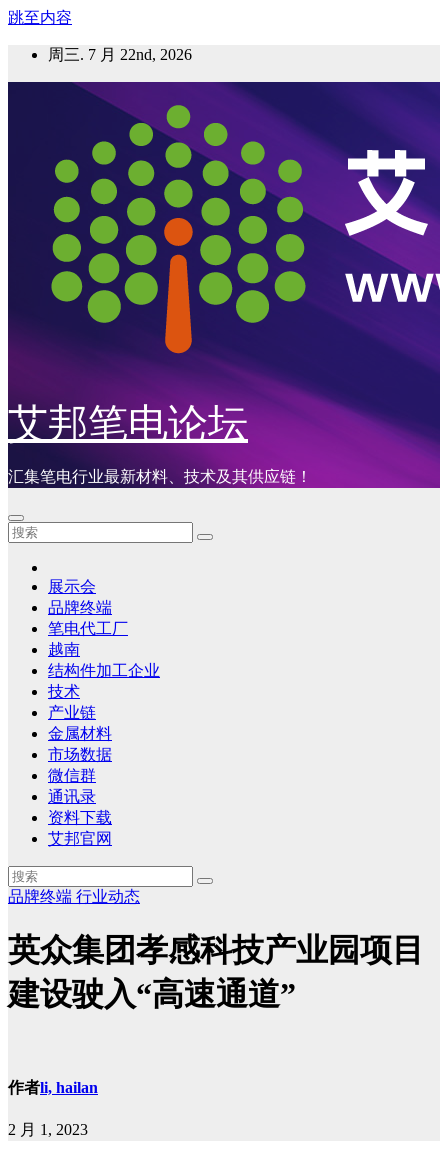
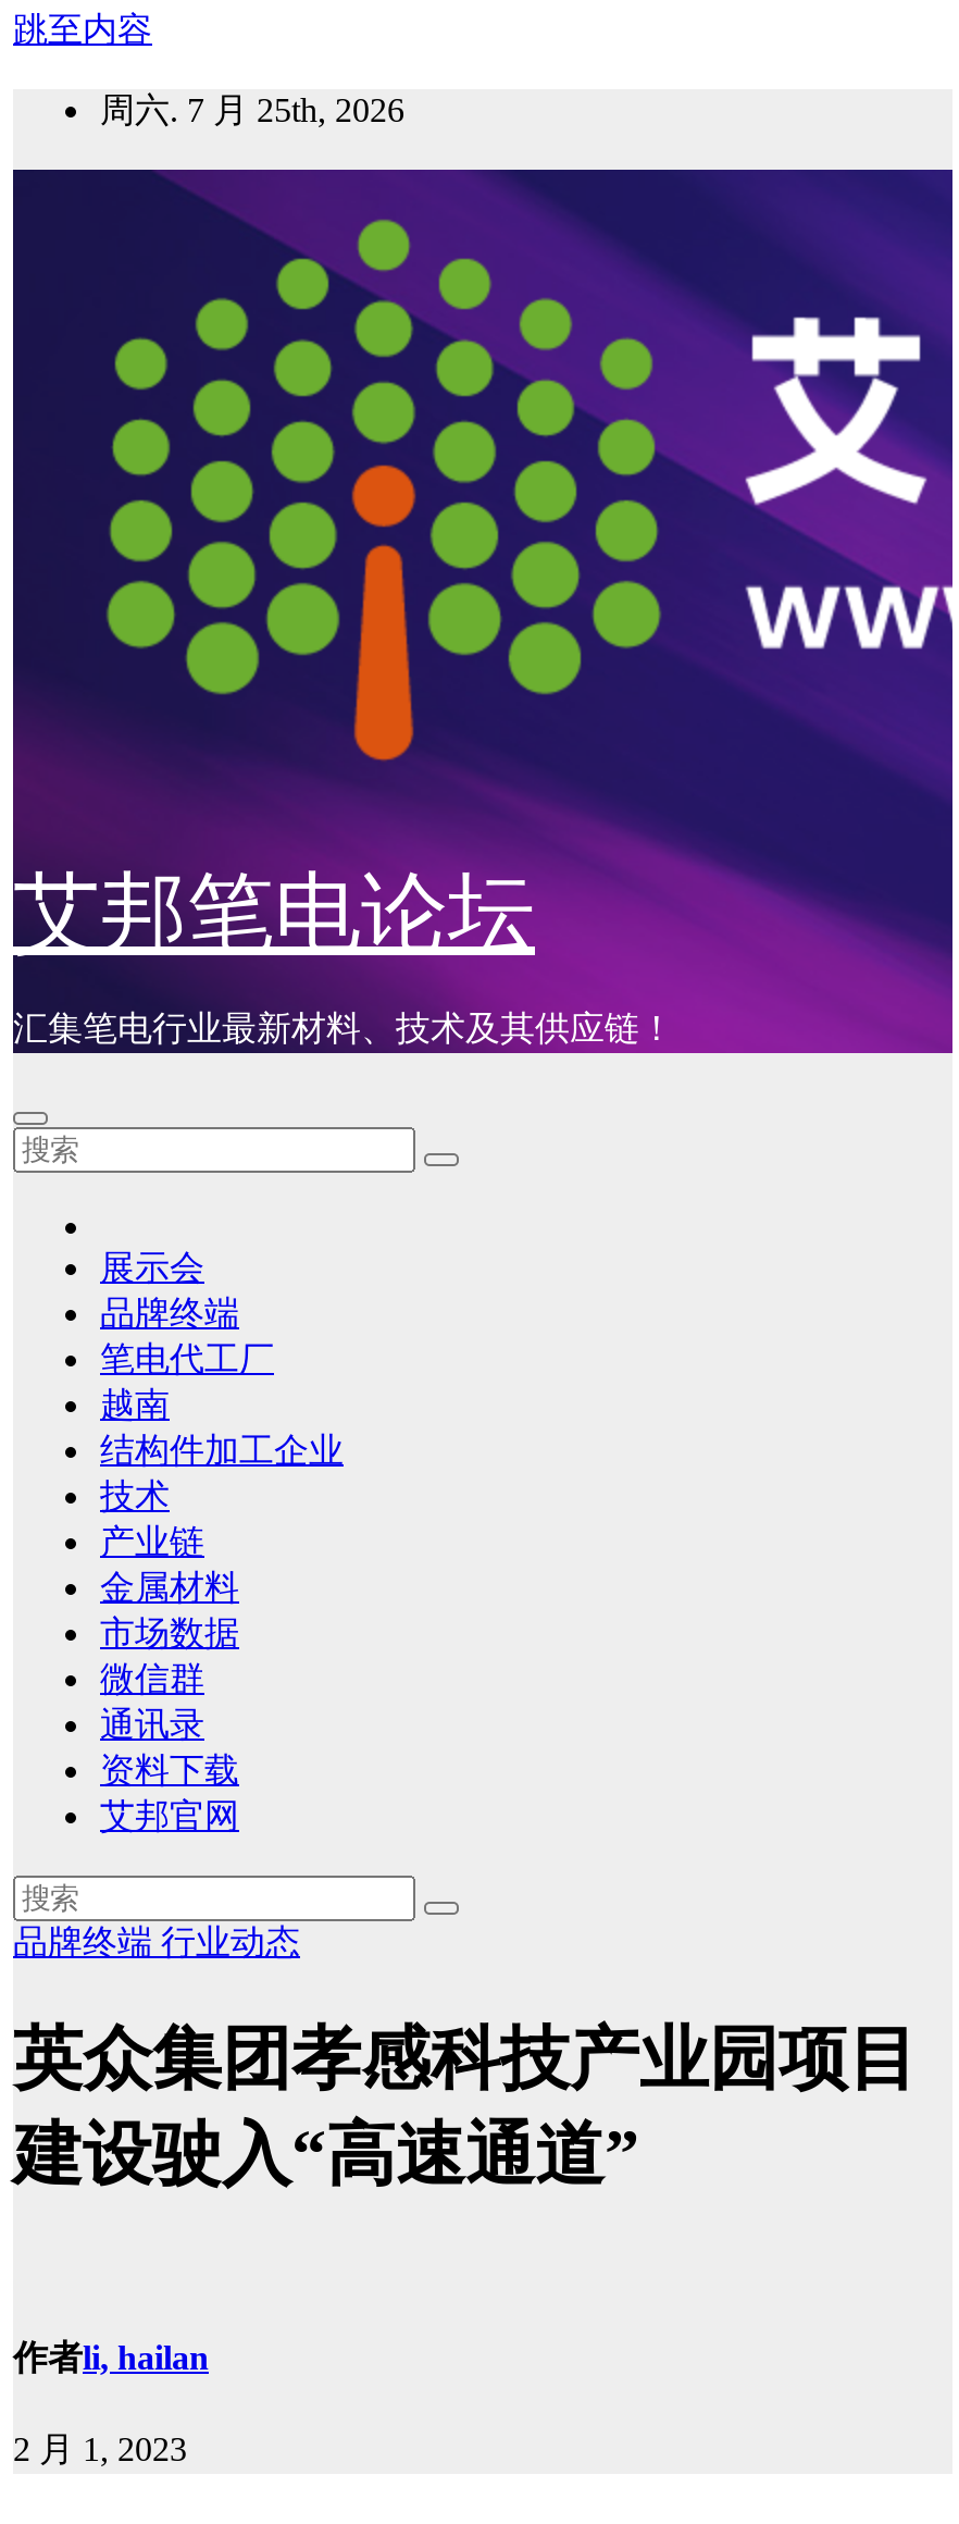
[48,46,192,63] 周三. 7 月 22nd, 2026 -> [100,91,404,128] 周六. 7 月 25th, 2026

